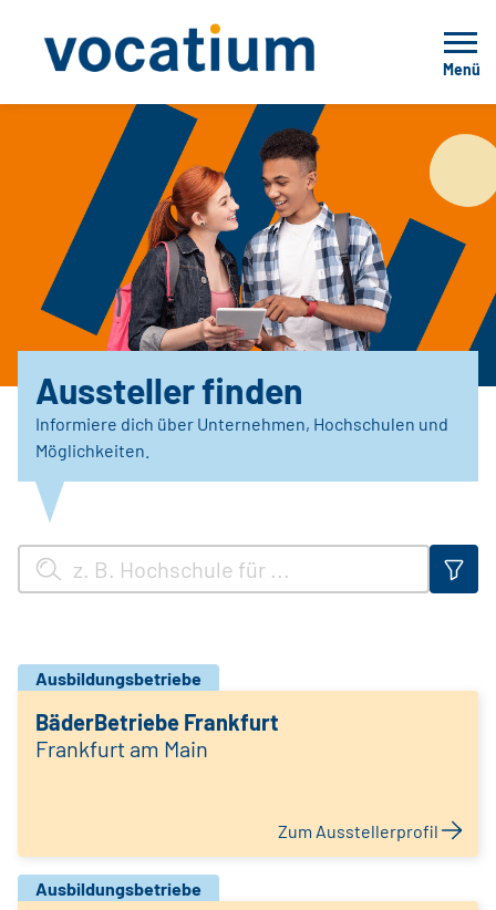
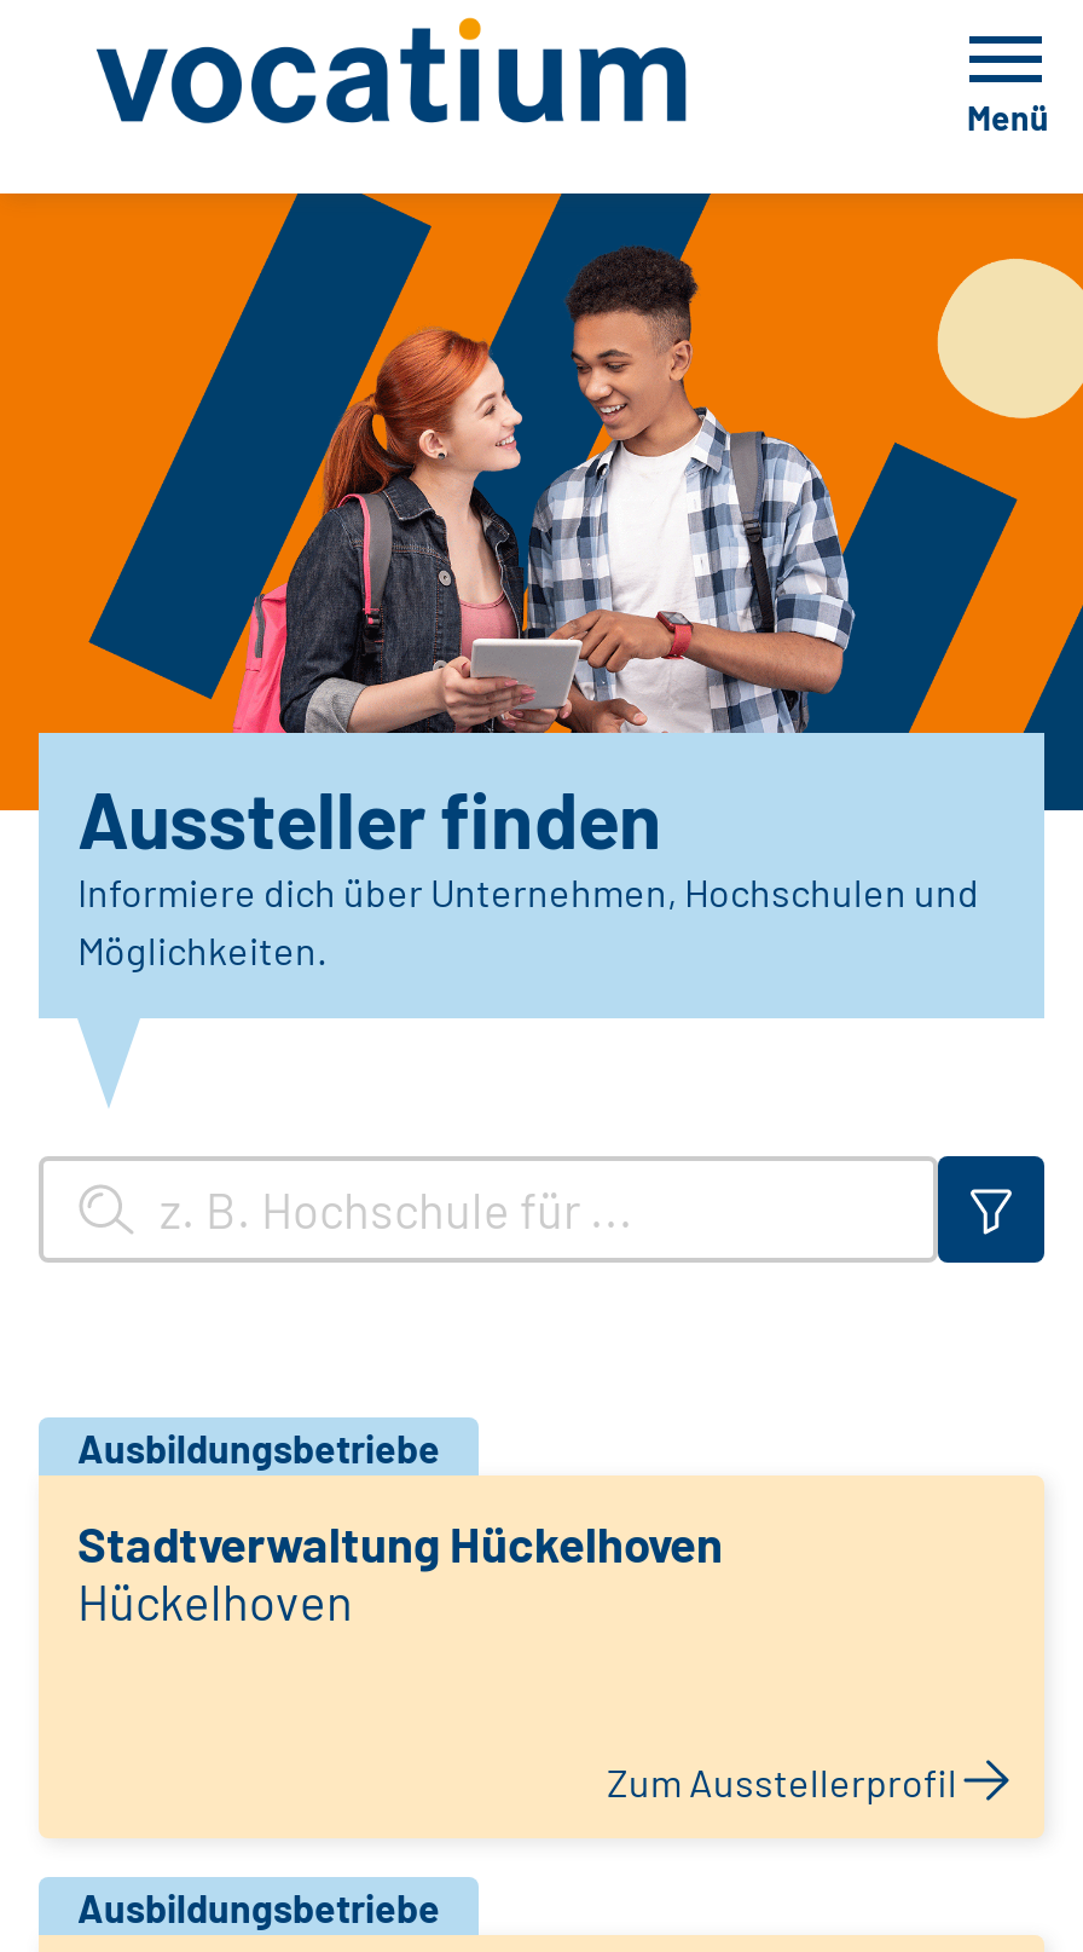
[35,709,279,762] BäderBetriebe Frankfurt | Frankfurt am Main -> [77,1514,723,1631] Stadtverwaltung Hückelhoven | Hückelhoven

